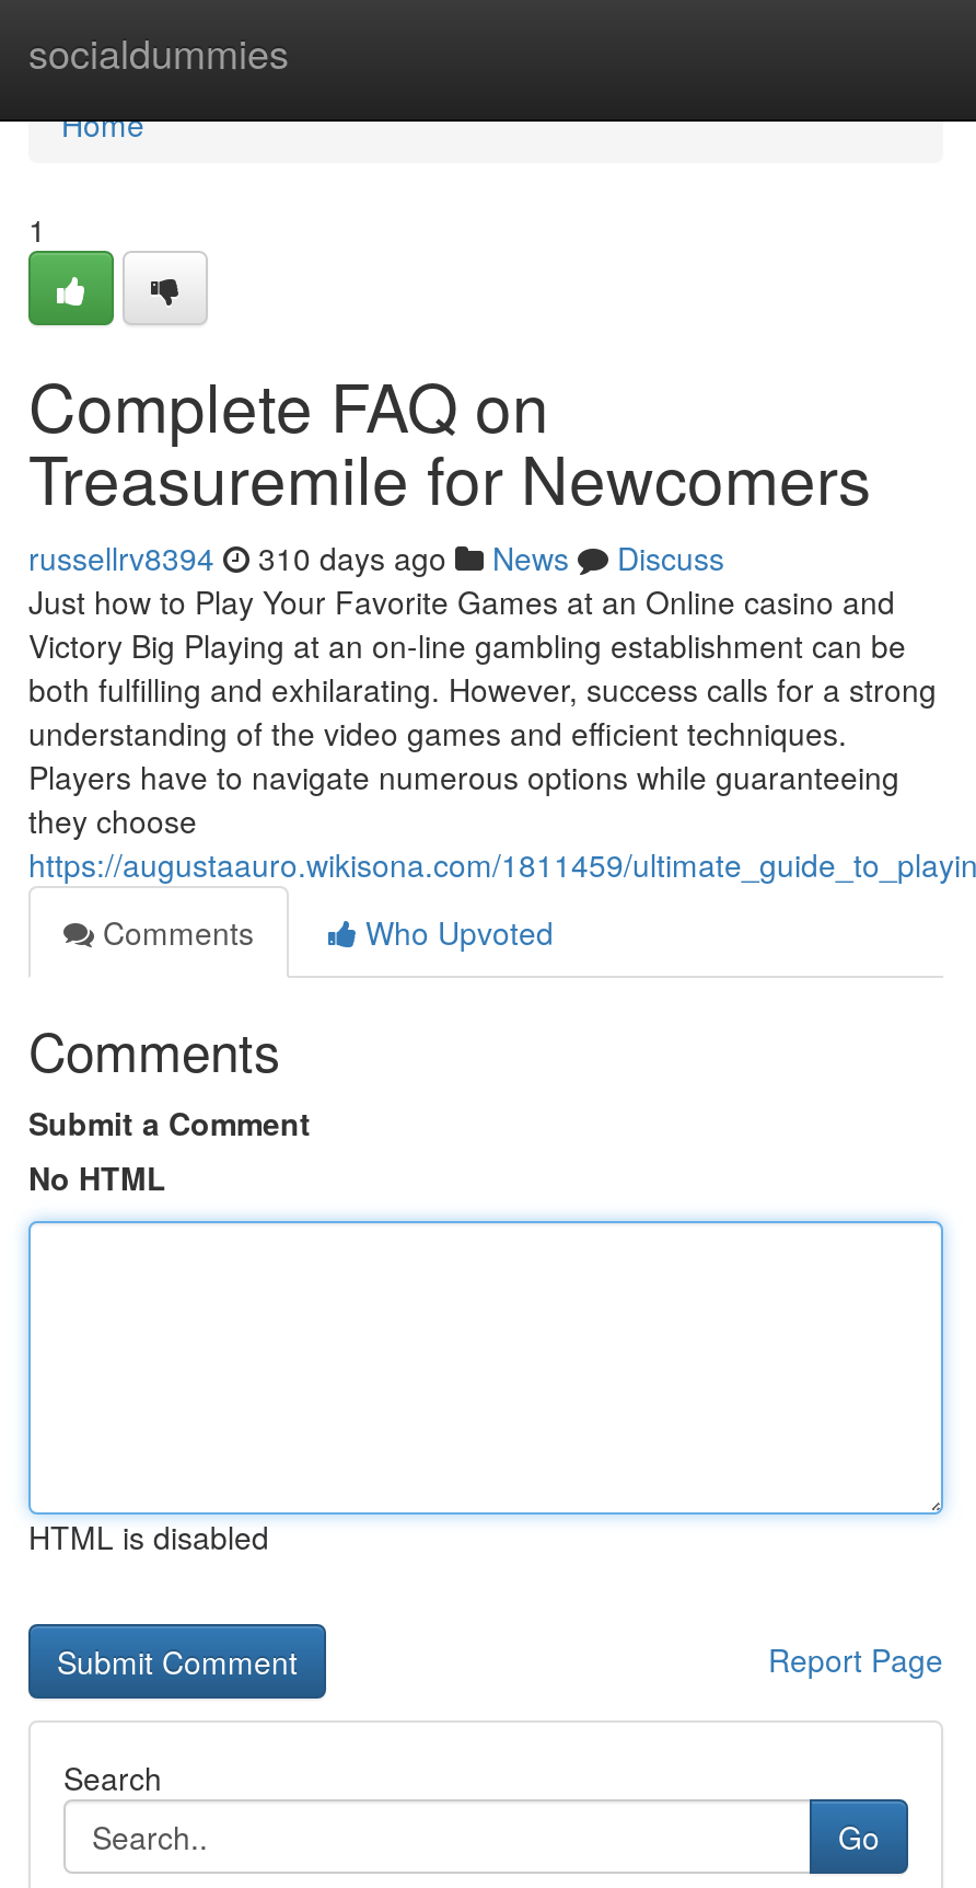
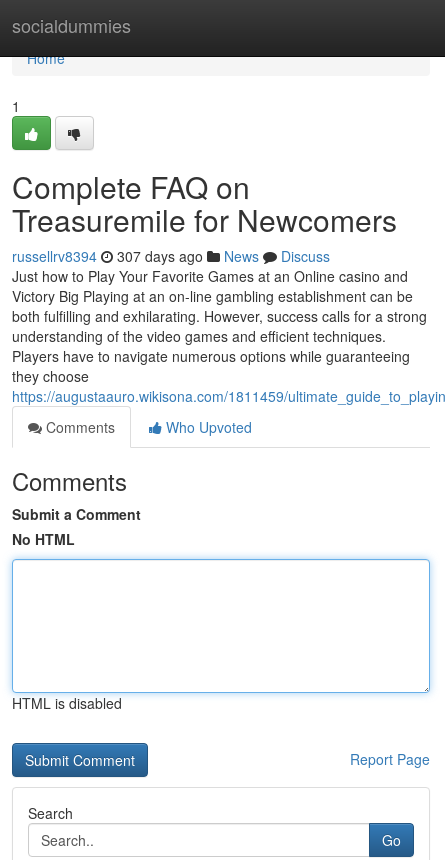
[28,536,724,579] russellrv8394 310 days ago News Discuss -> [12,246,330,266] russellrv8394 307 days ago News Discuss

